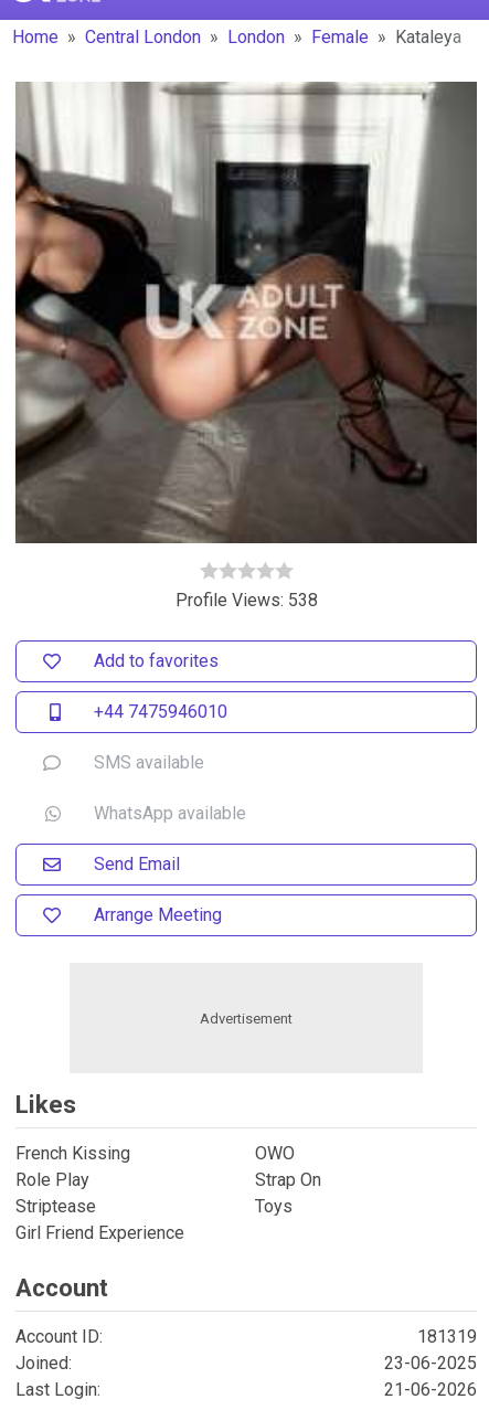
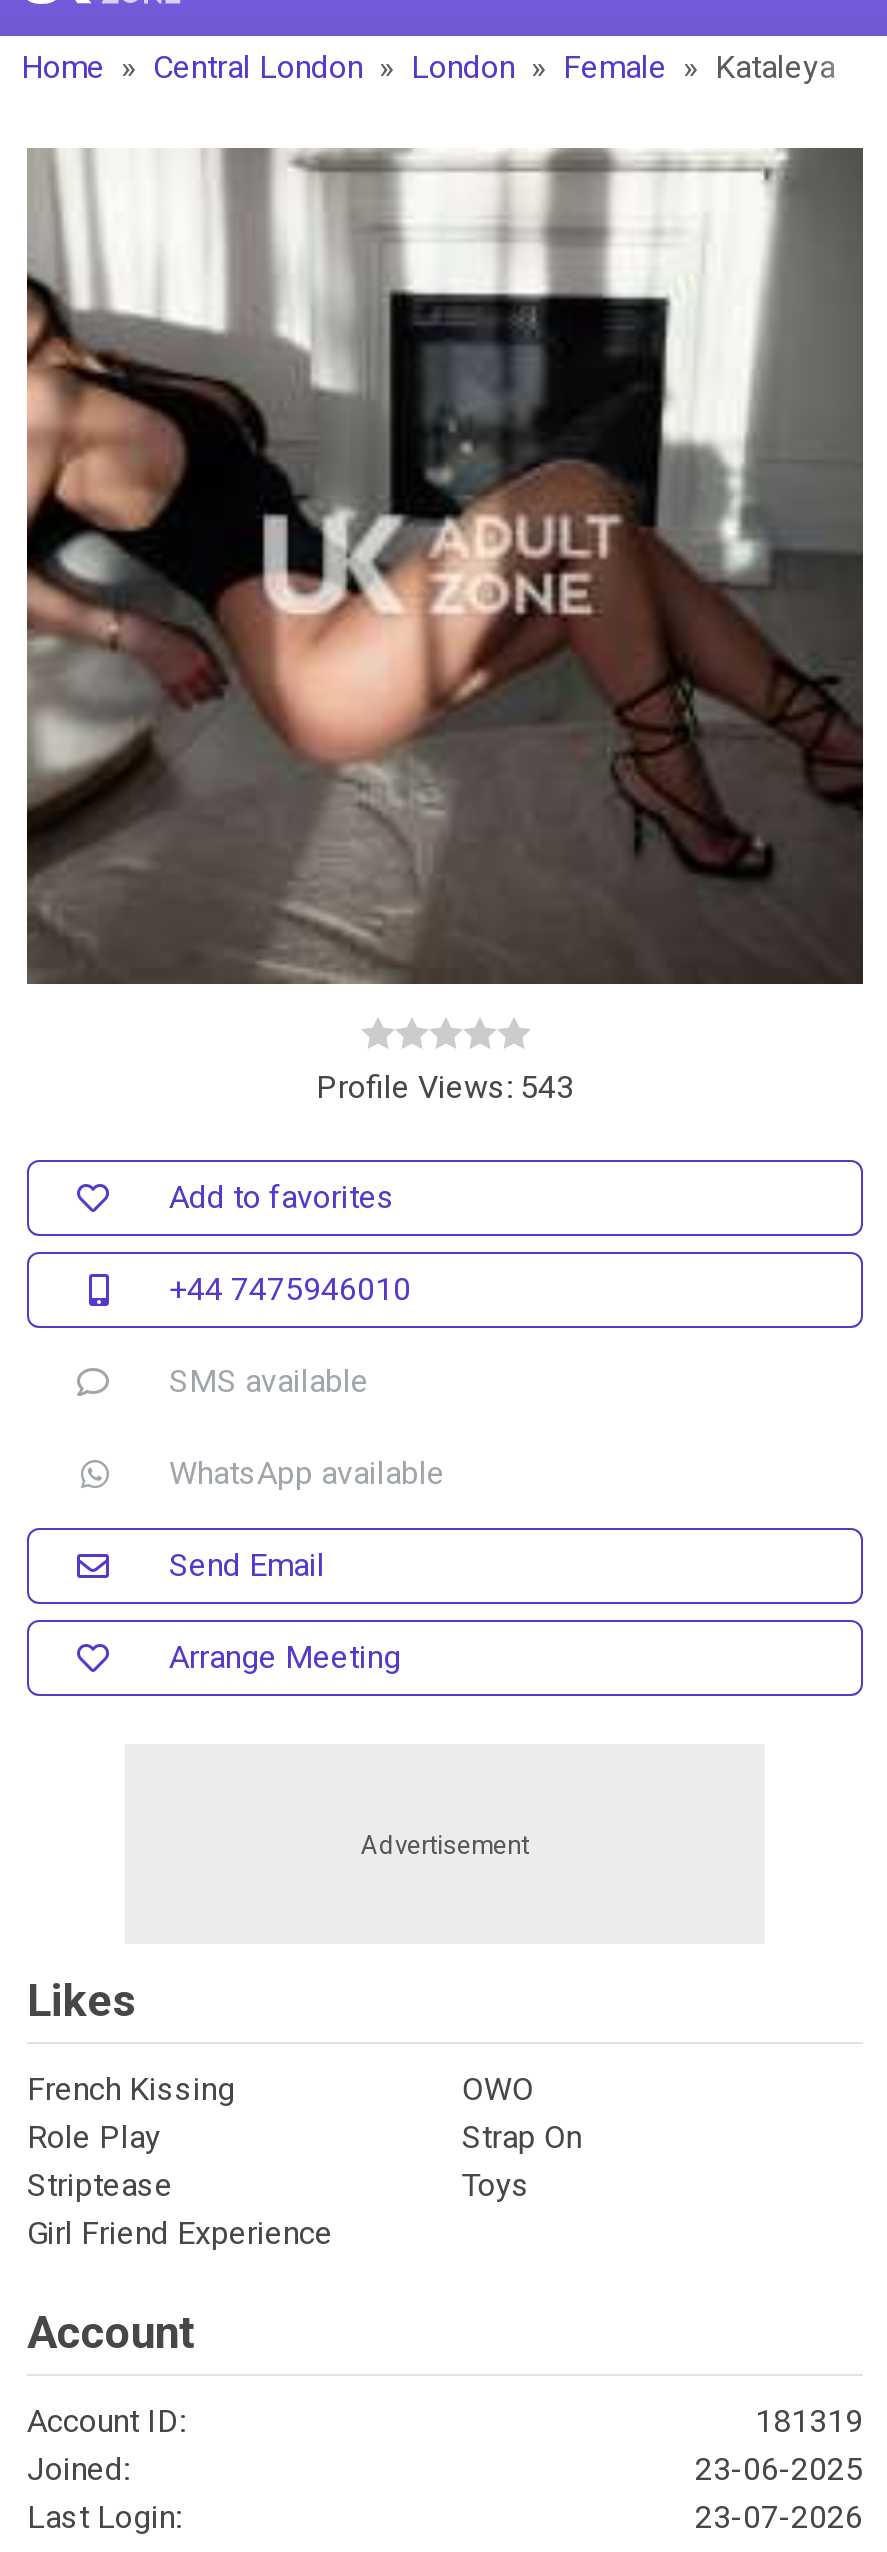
[175,590,317,611] Profile Views: 538 -> [316,1068,574,1106] Profile Views: 543
[384,1380,477,1401] 21-06-2026 -> [695,2499,863,2537] 23-07-2026

